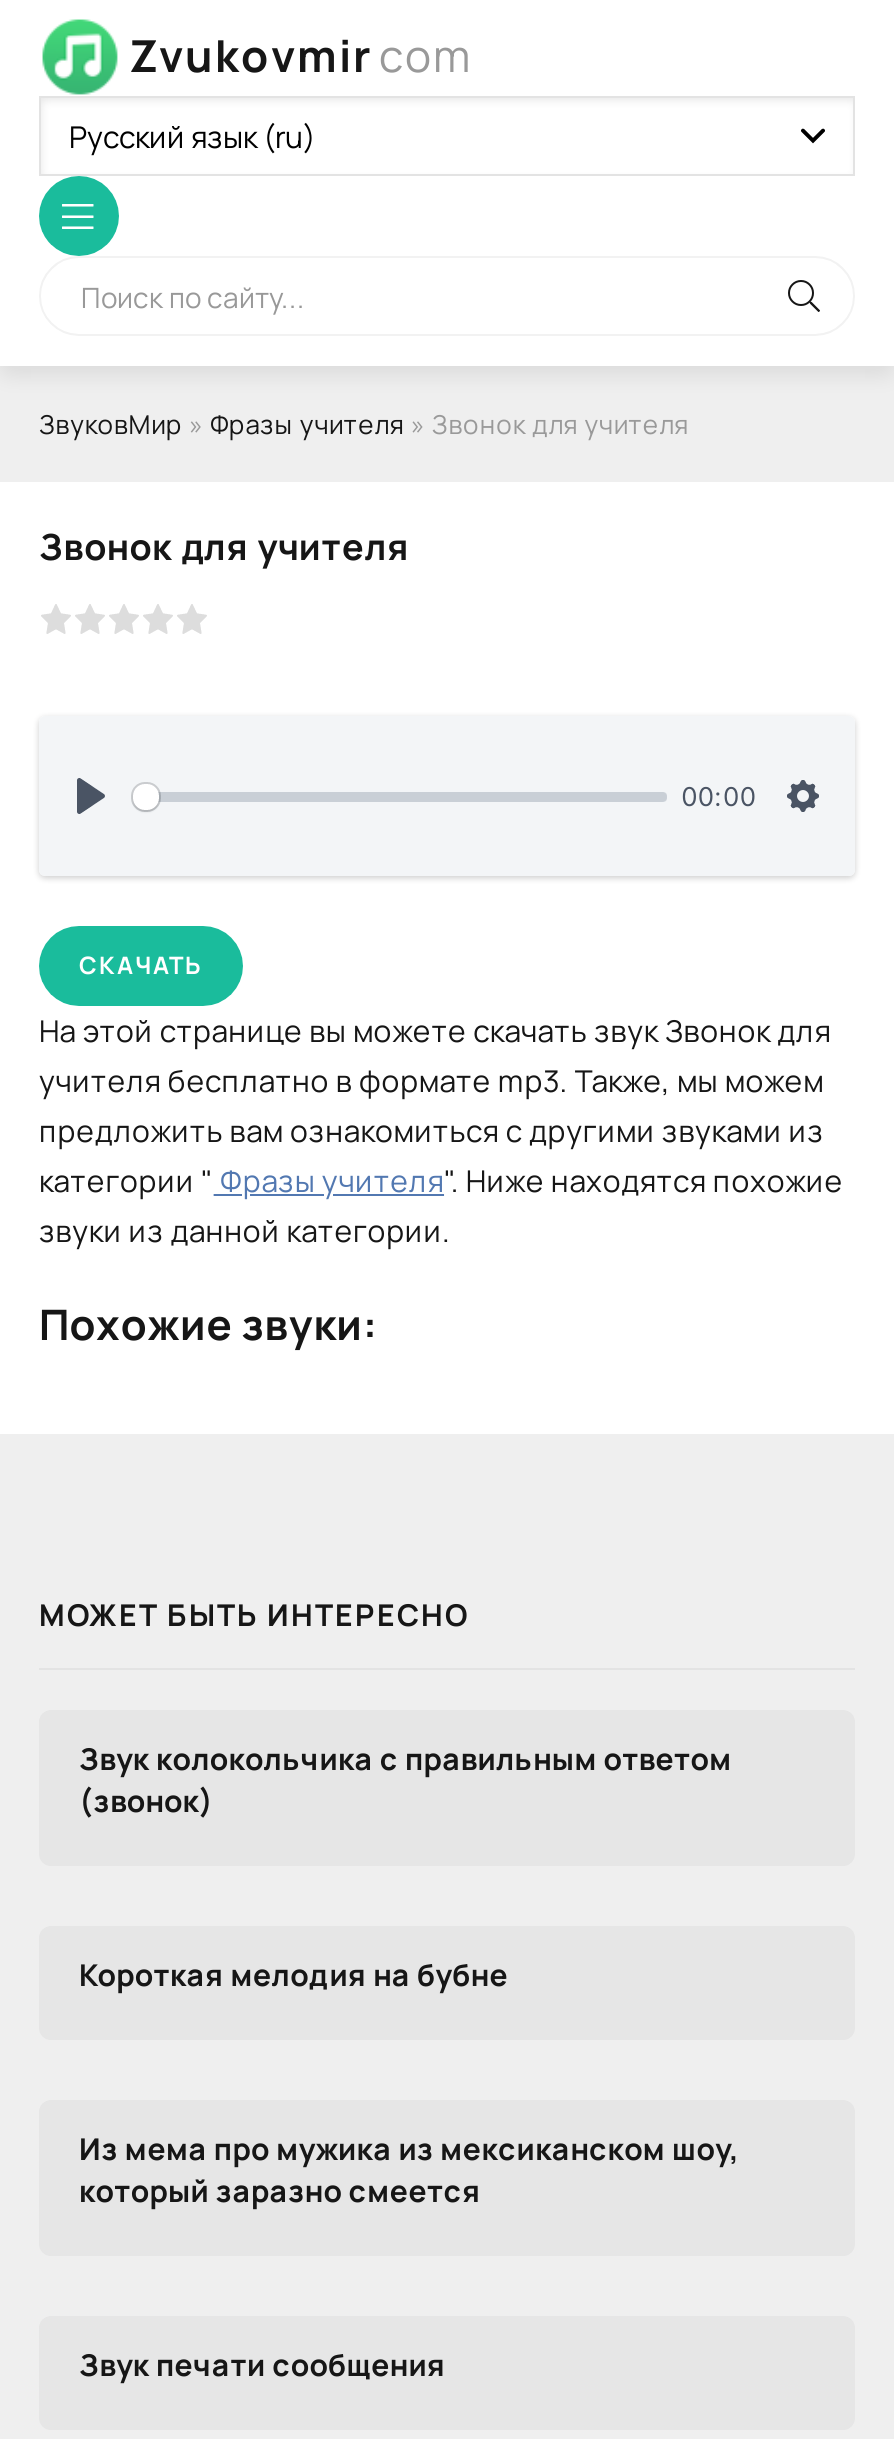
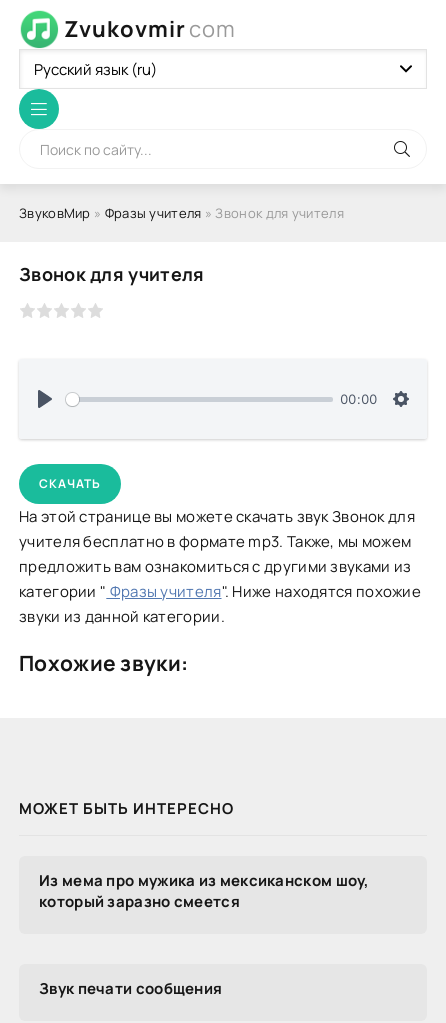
[79,1738,732,1822] Звук колокольчика с правильным ответом | (звонок) -> none
[79,1954,508,1996] Короткая мелодия на бубне -> none

